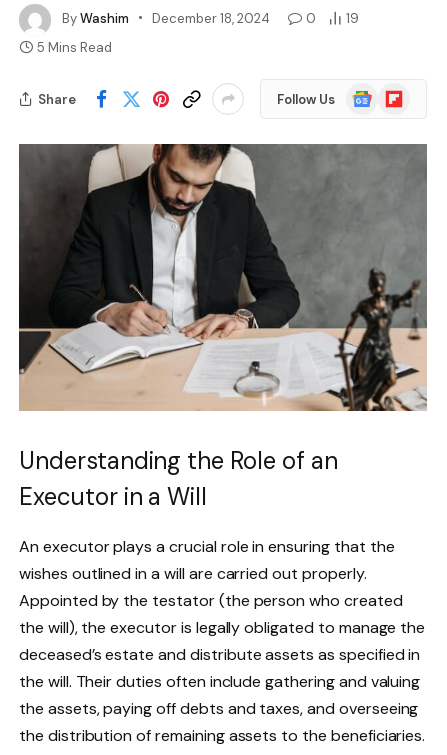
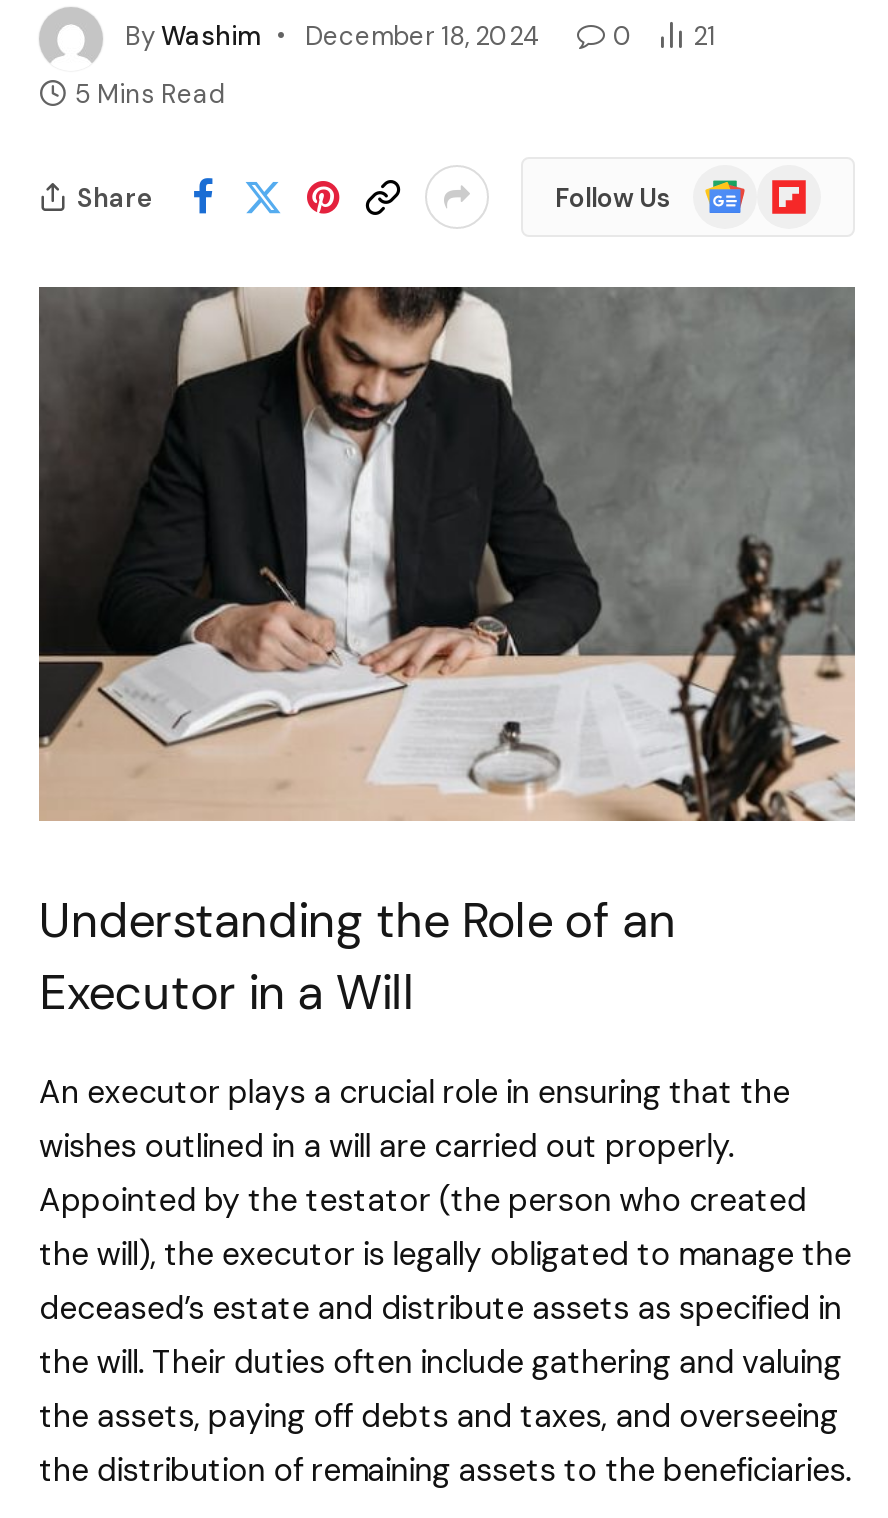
[346,10,359,27] 19 -> [693,20,715,54] 21

